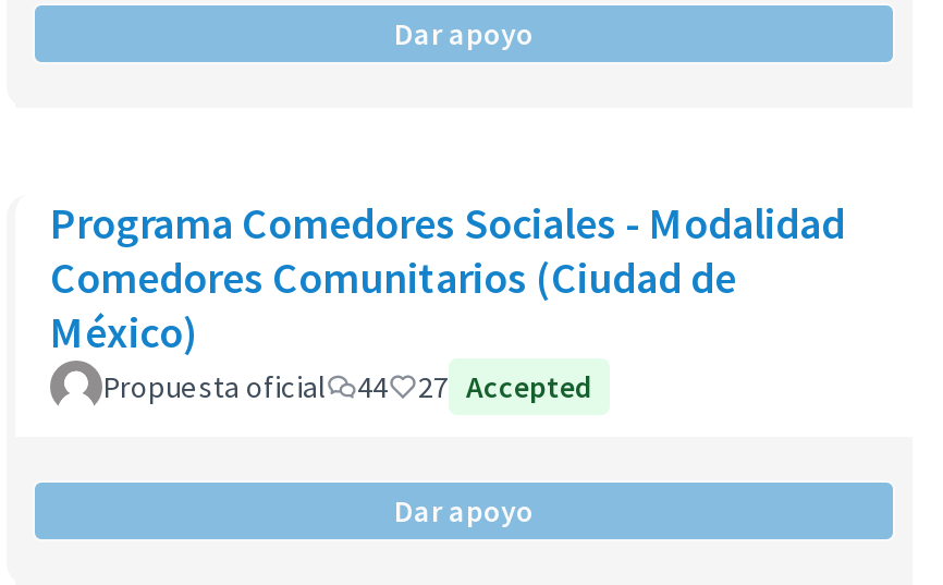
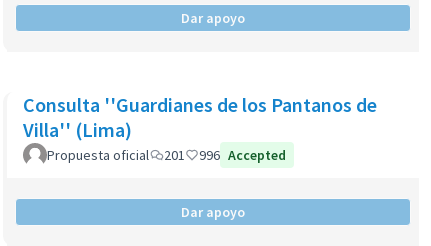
[50,195,845,358] Programa Comedores Sociales - Modalidad | Comedores Comunitarios (Ciudad de | México) -> [23,92,377,142] Consulta ''Guardianes de los Pantanos de | Villa'' (Lima)
[357,367,388,406] 44 -> [164,146,185,164] 201
[418,367,592,406] 27 Accepted -> [199,146,286,164] 996 Accepted

